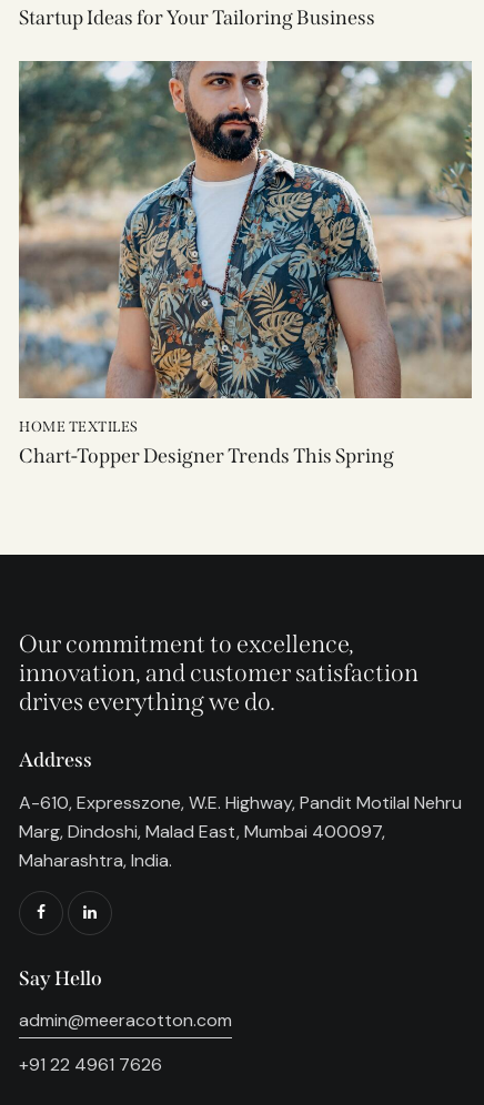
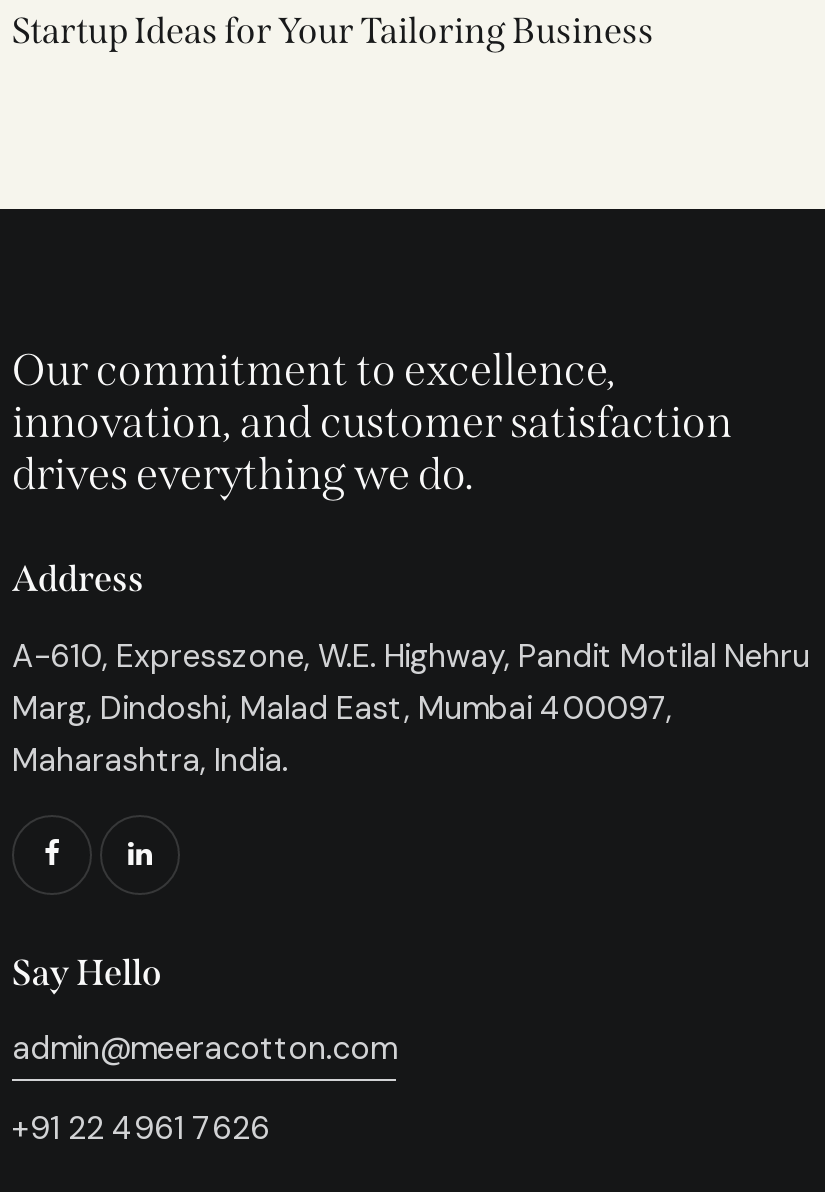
[18,60,473,468] [image] | HOME TEXTILES | Chart-Topper Designer Trends This Spring -> none

